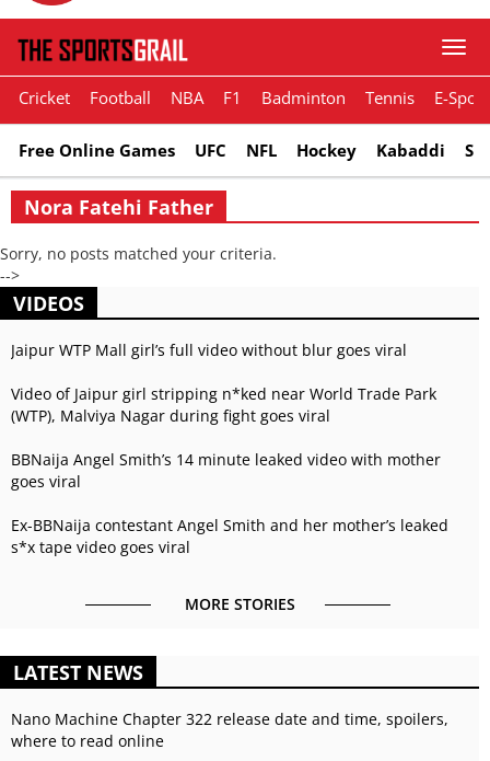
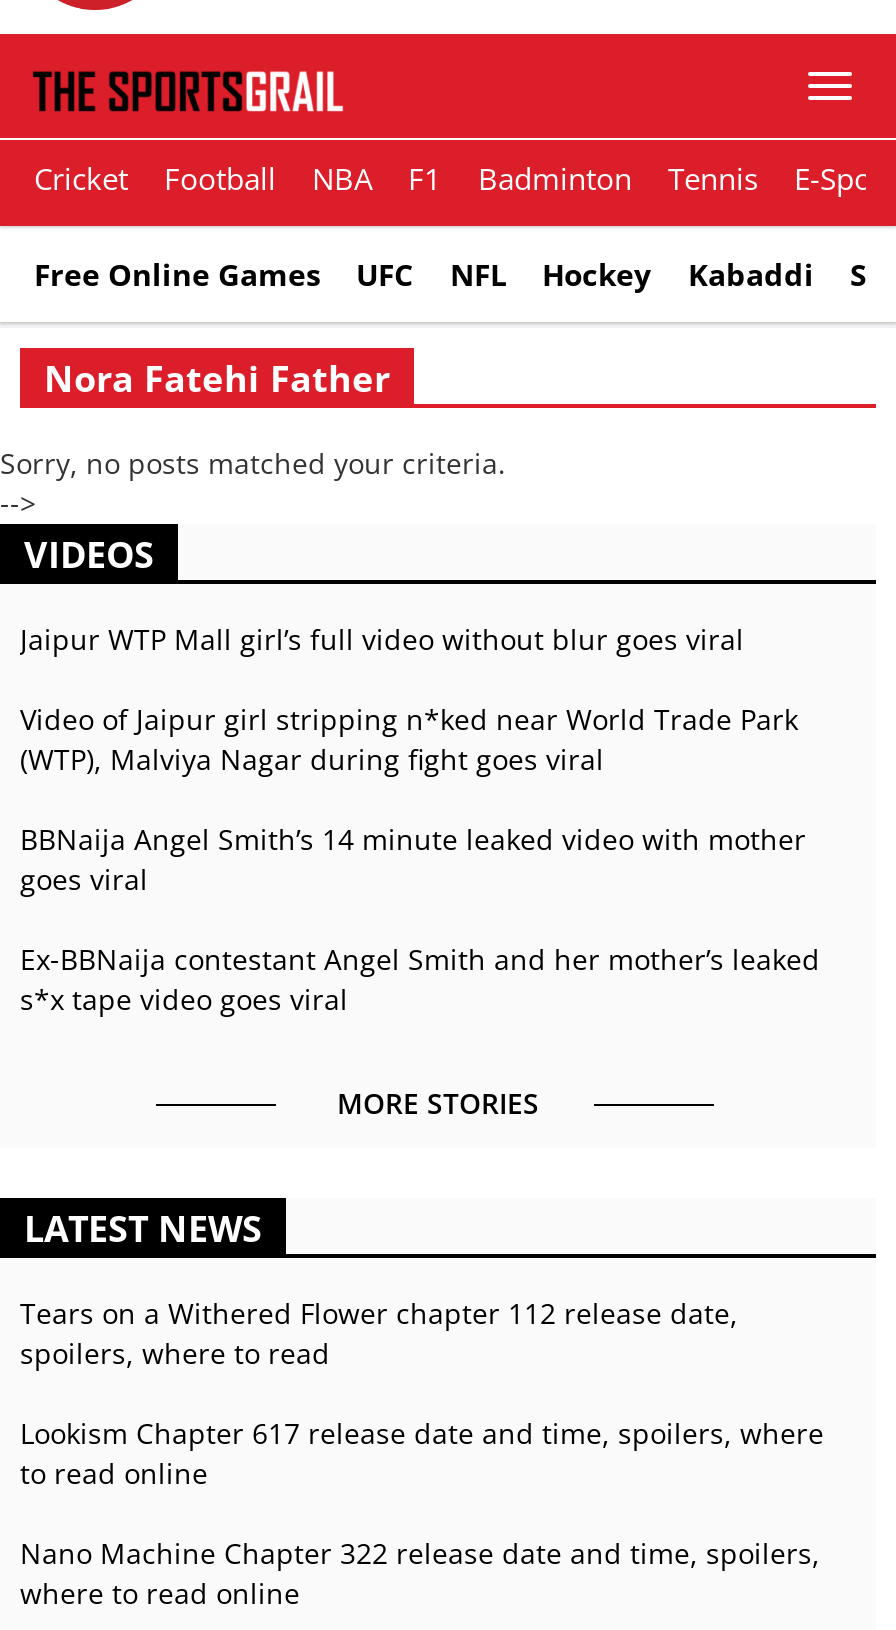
none -> [20,1294,824,1492] Tears on a Withered Flower chapter 112 release date, | spoilers, where to read | Lookism Chapter 617 release date and time, spoilers, where | to read online

